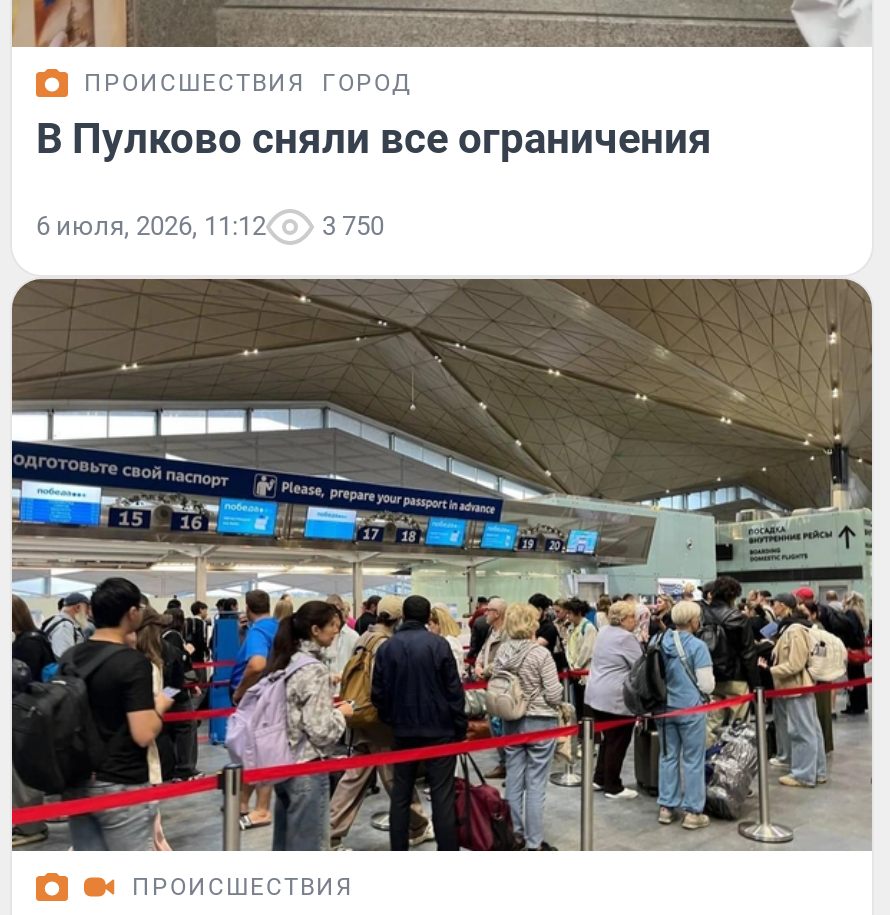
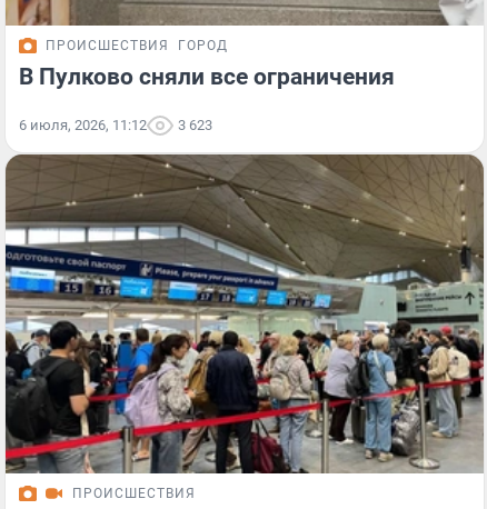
[36,211,384,241] 6 июля, 2026, 11:12 3 750 -> [19,117,212,134] 6 июля, 2026, 11:12 3 623

